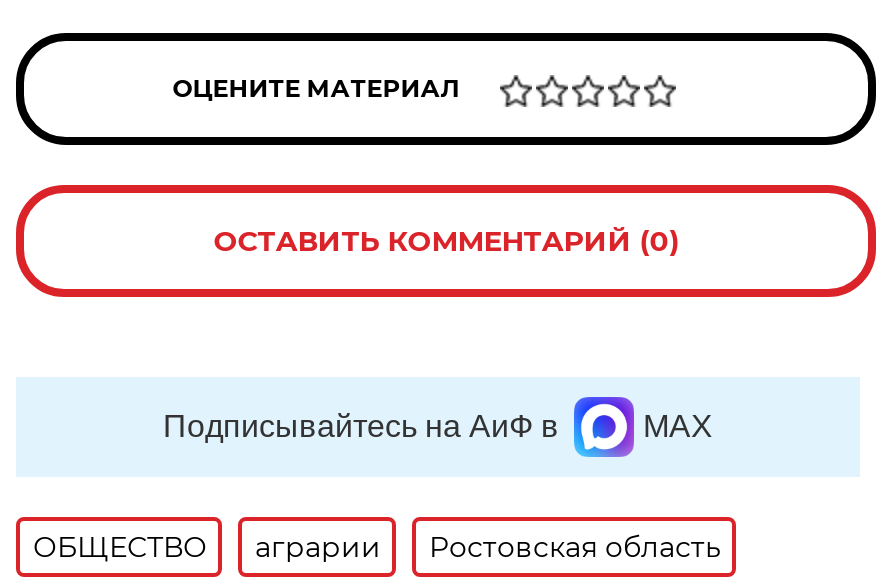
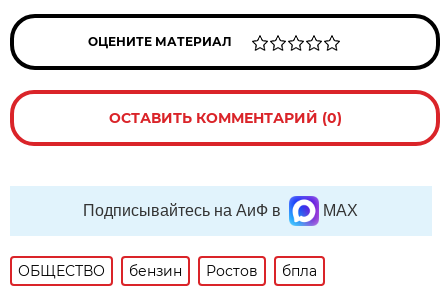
[255,529,721,565] аграрии | Ростовская область -> [129,262,317,280] бензин | Ростов | бпла

